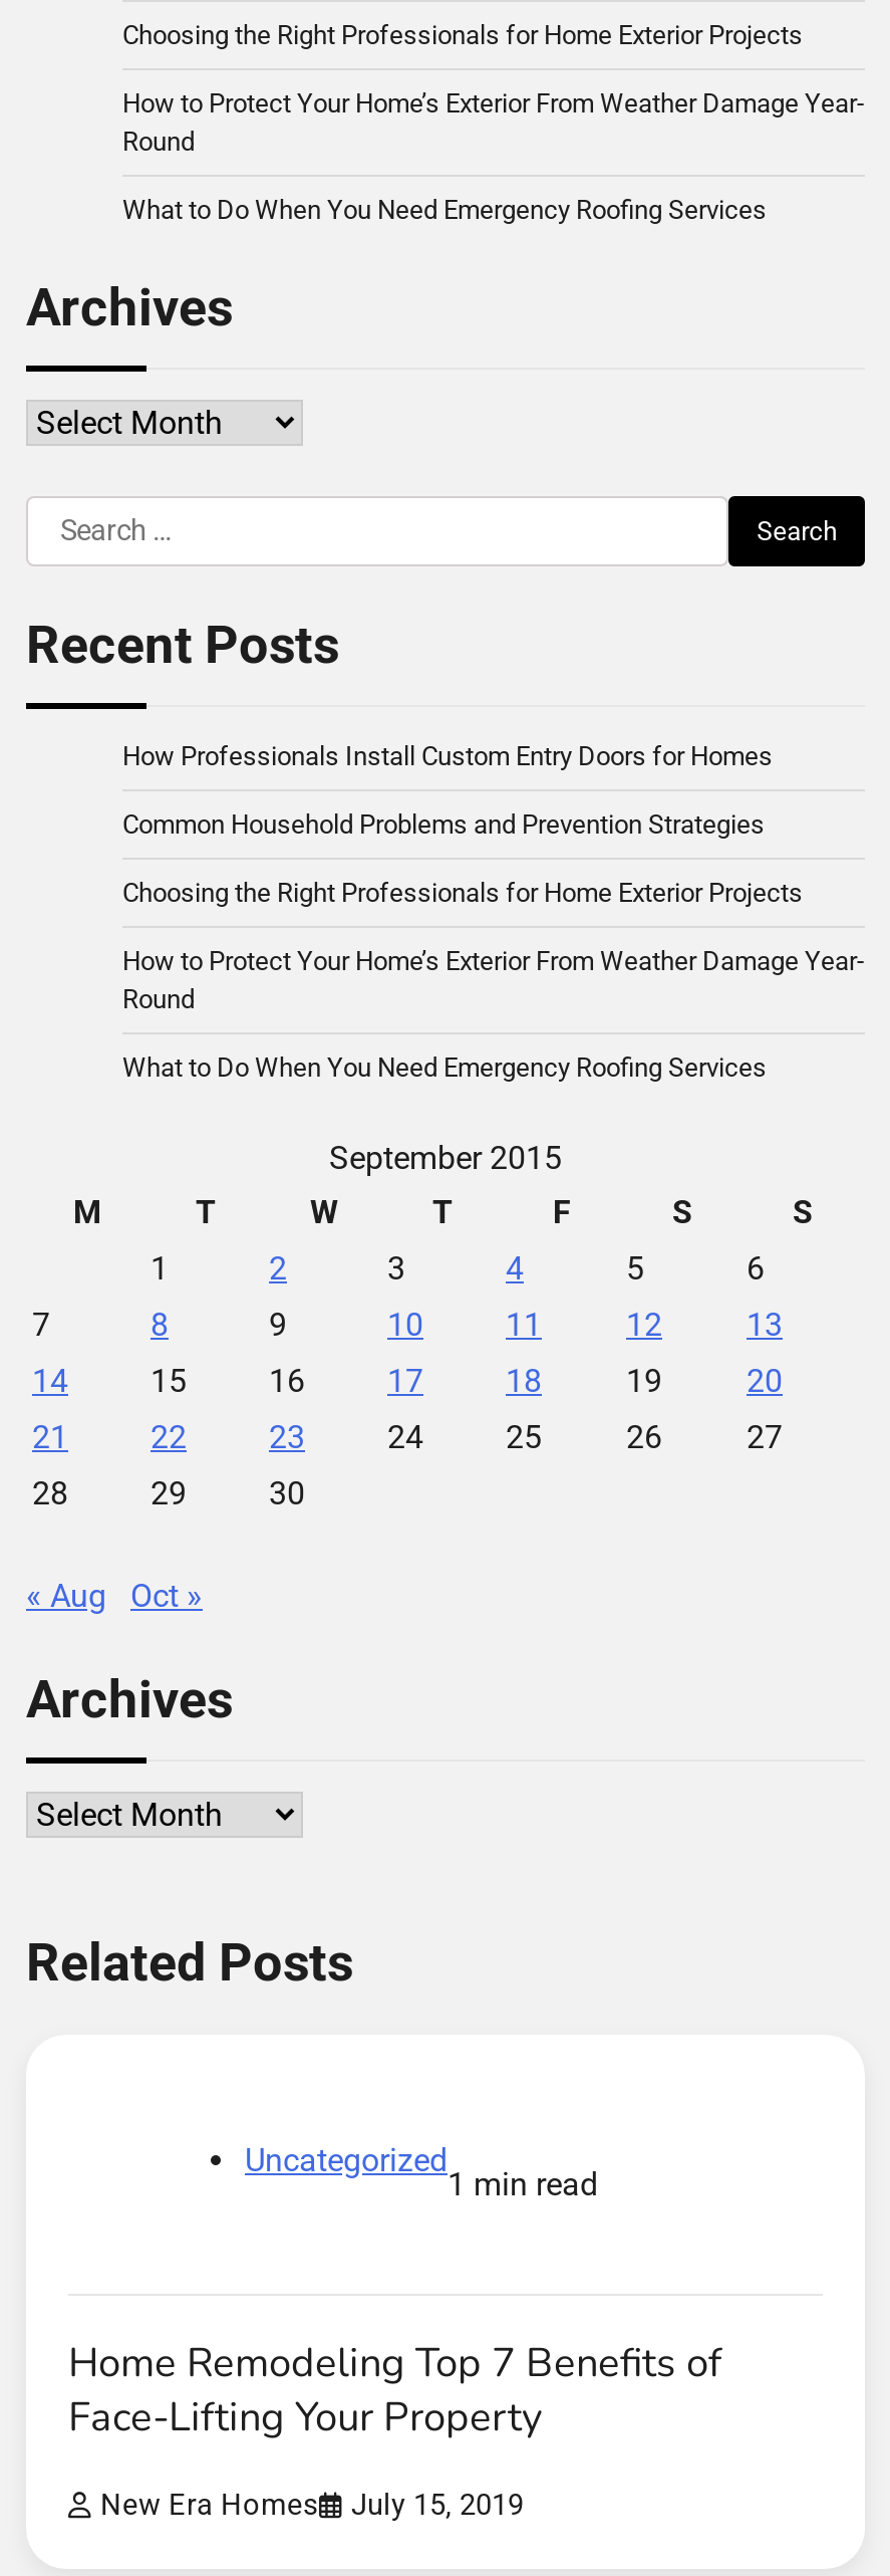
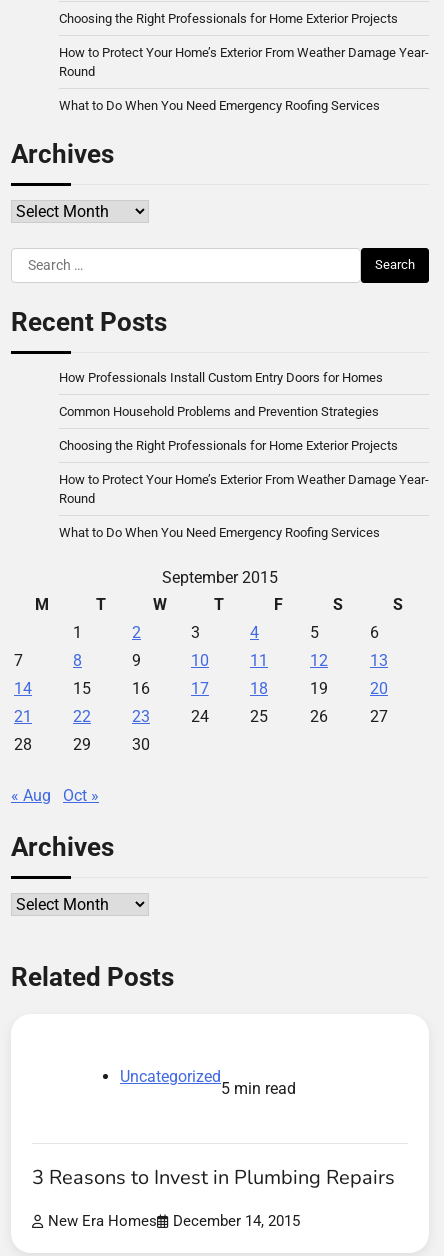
[448,2167,598,2205] 1 min read -> [221,1079,296,1098] 5 min read
[68,2337,722,2446] Home Remodeling Top 7 Benefits of | Face-Lifting Your Property -> [32,1164,395,1191] 3 Reasons to Invest in Plumbing Repairs
[100,2490,524,2524] New Era Homes July 15, 2019 -> [48,1213,300,1230] New Era Homes December 14, 2015

